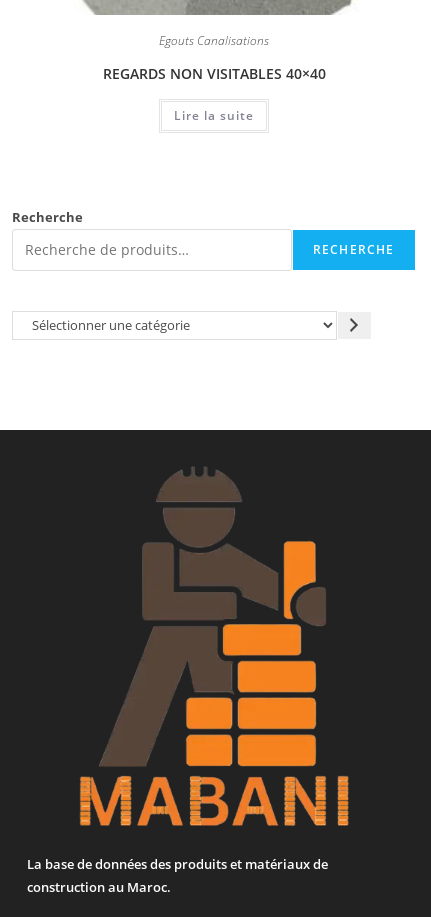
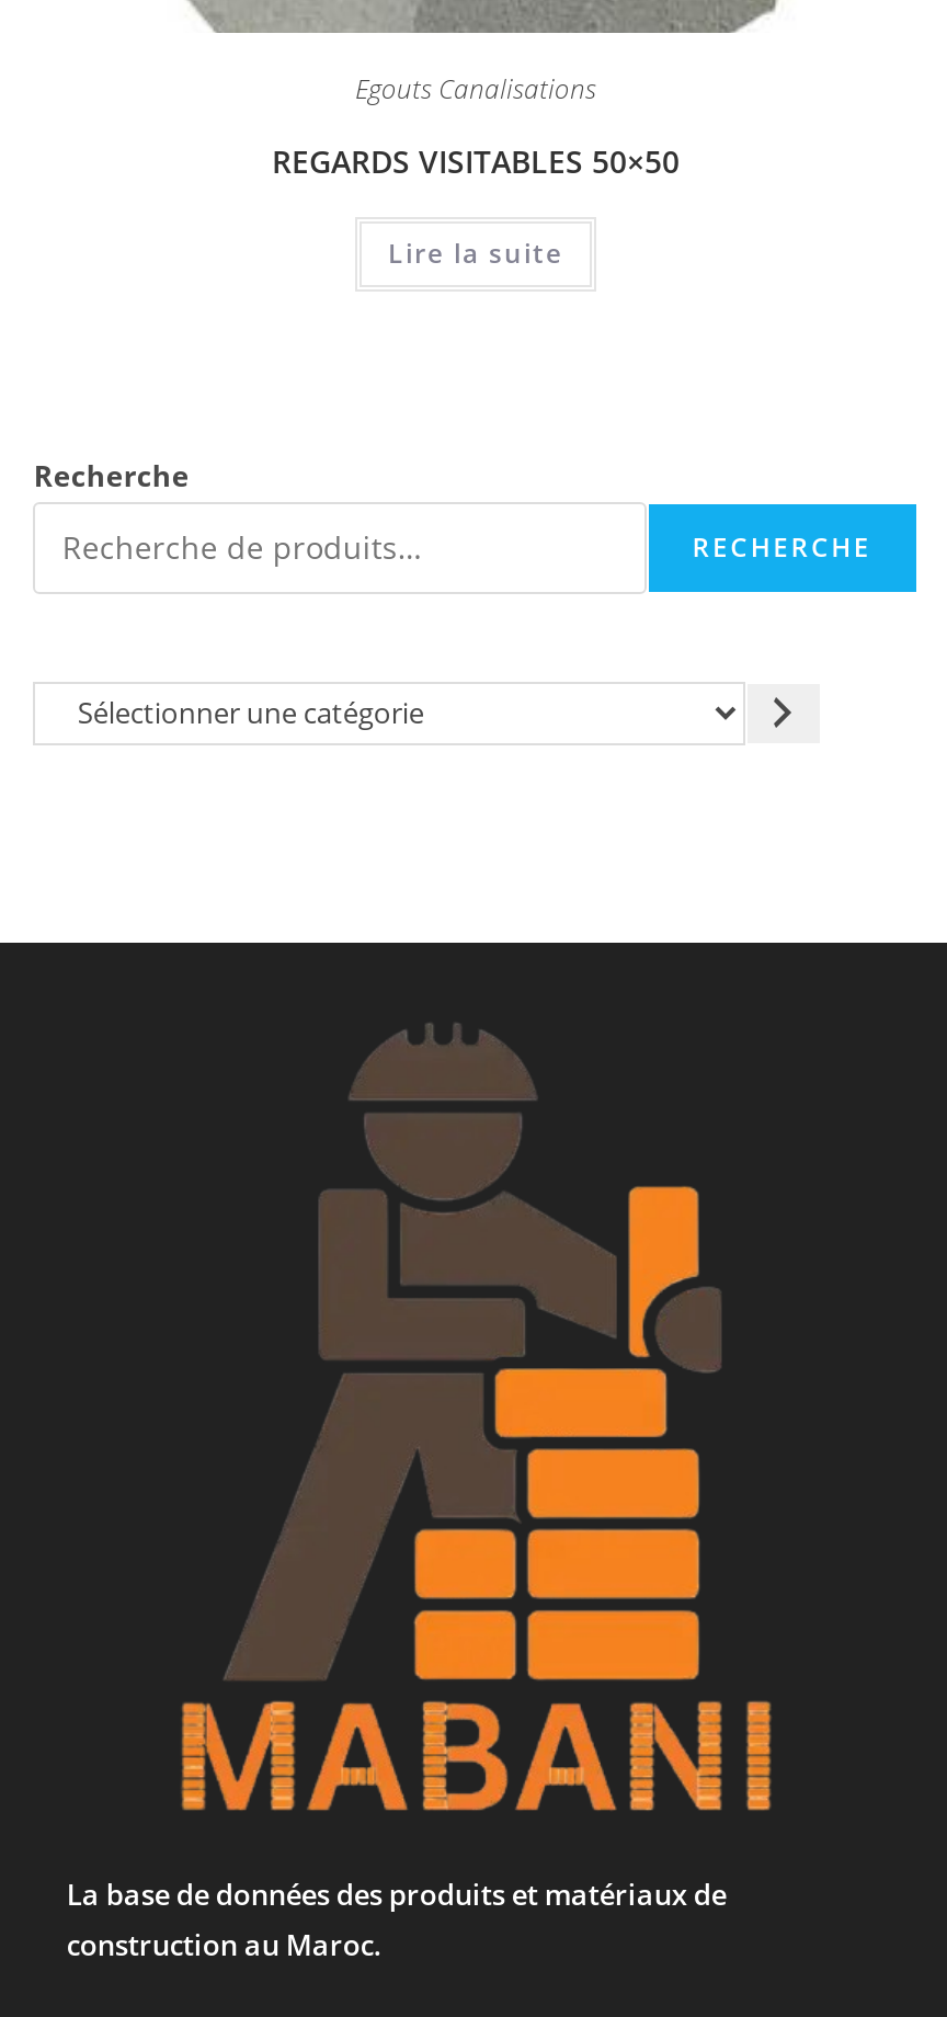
[102,64,325,83] REGARDS NON VISITABLES 40×40 -> [272,140,680,182] REGARDS VISITABLES 50×50

